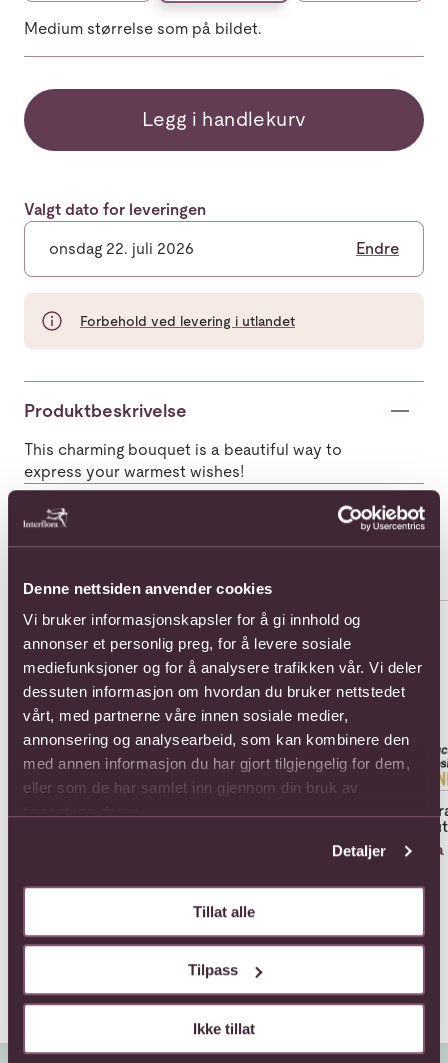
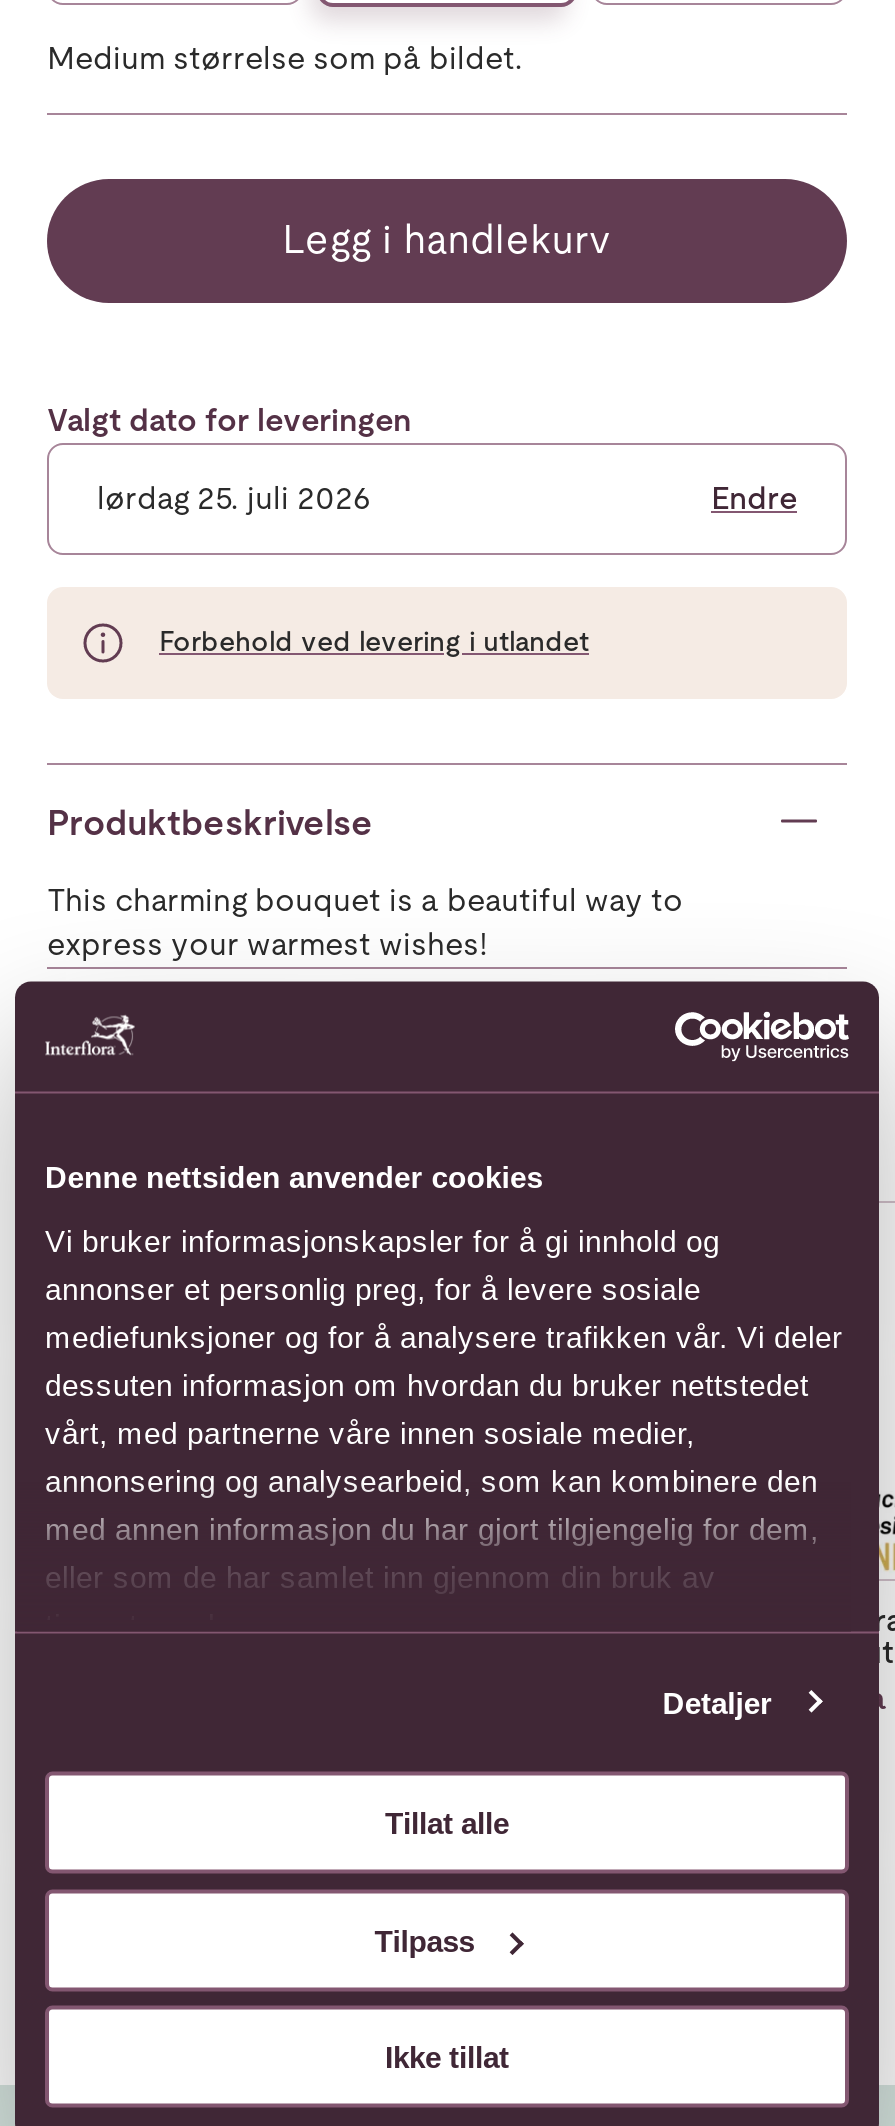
[49,239,194,258] onsdag 22. juli 2026 -> [97,479,371,517] lørdag 25. juli 2026

